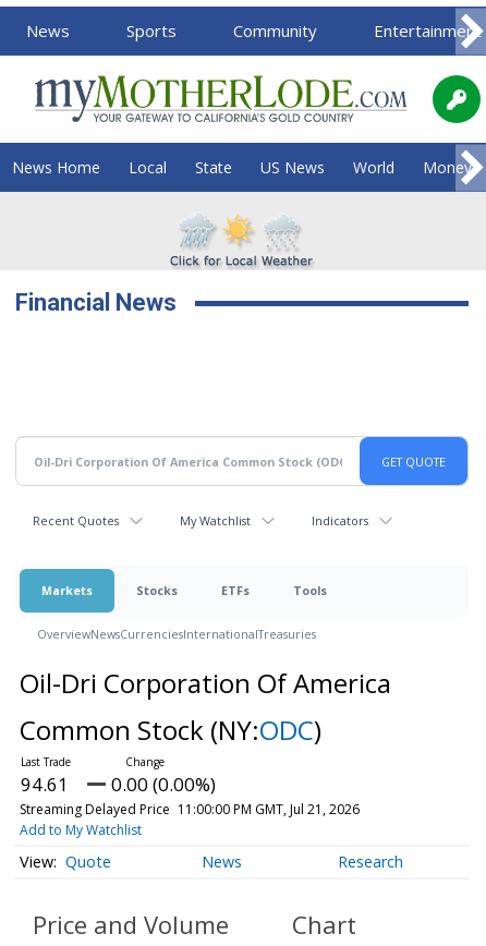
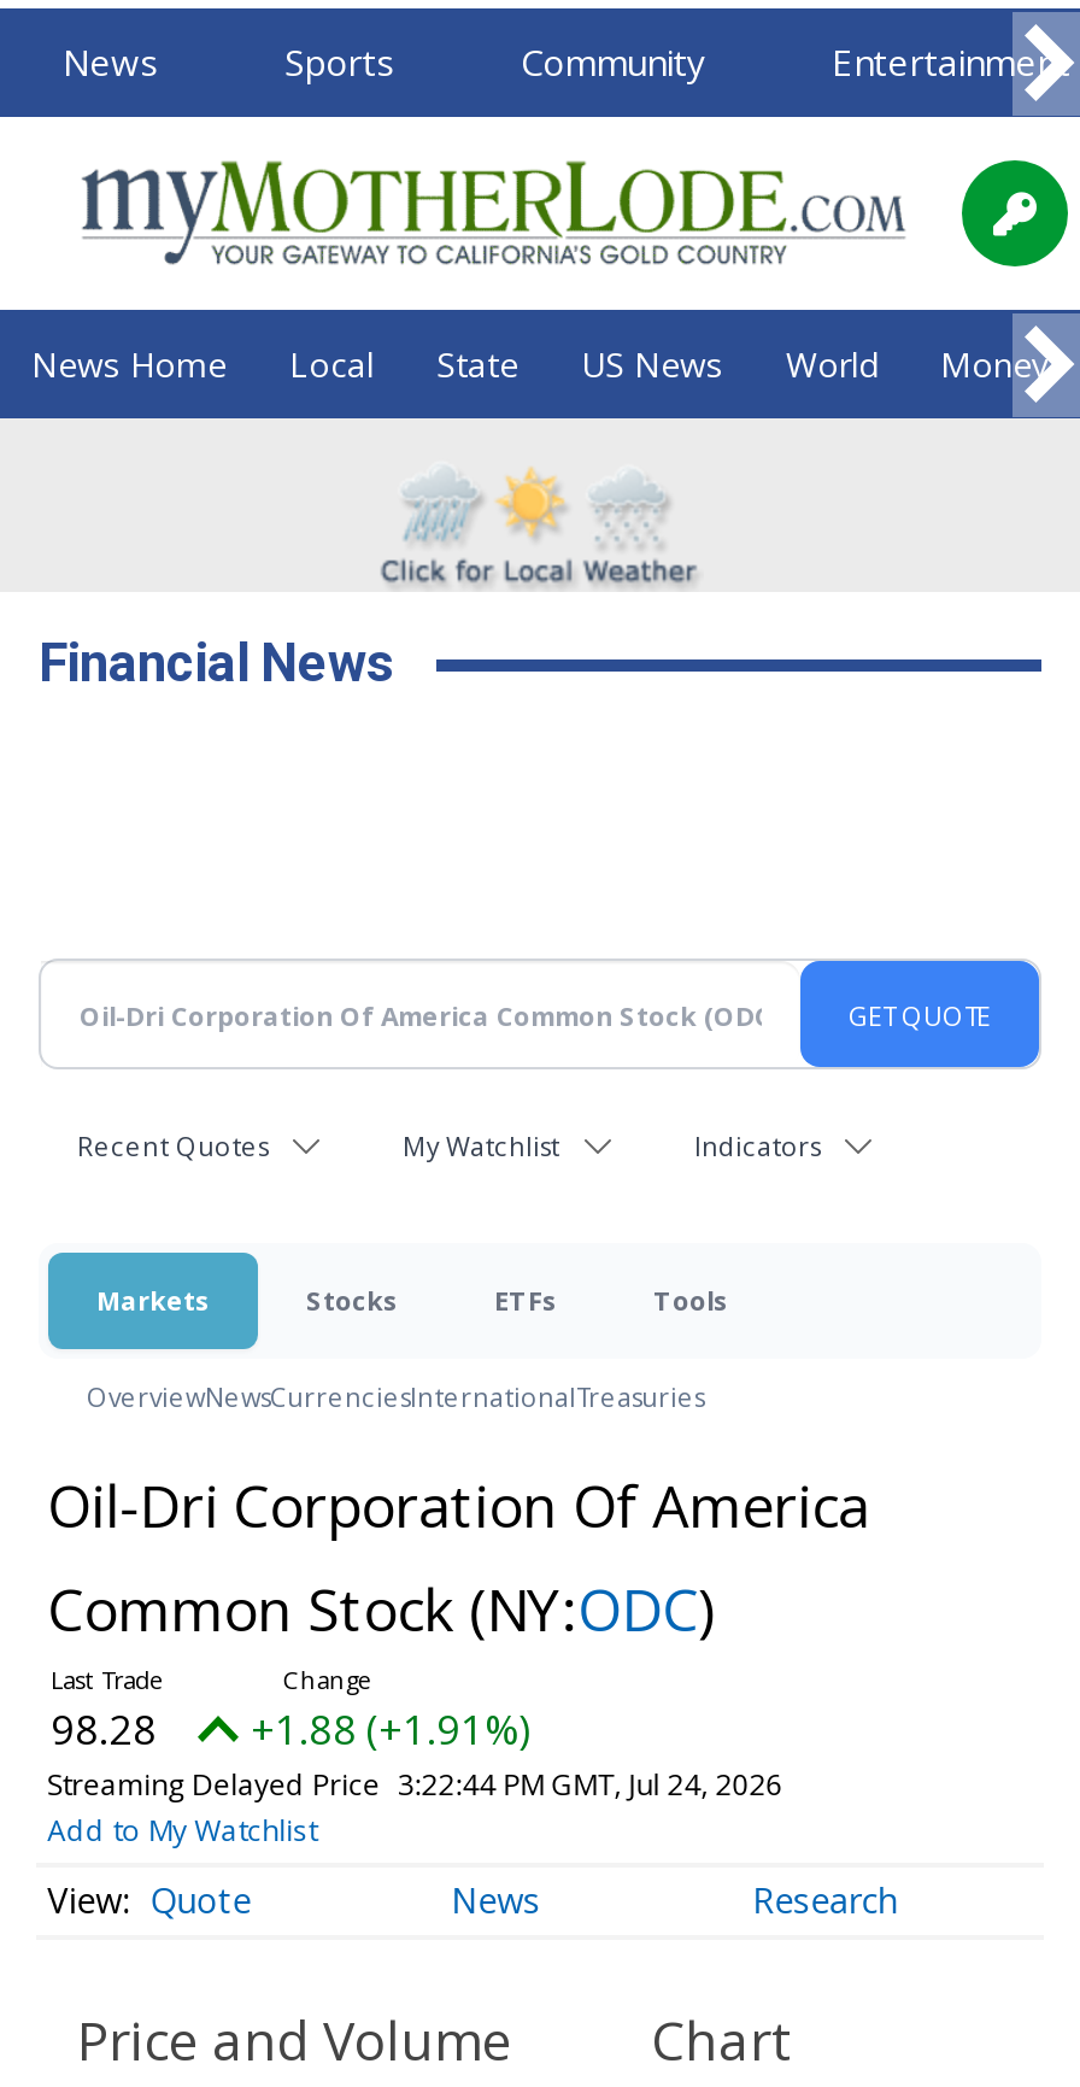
[21,772,69,797] 94.61 -> [51,1701,157,1757] 98.28
[111,772,216,797] 0.00 (0.00%) -> [251,1701,530,1757] +1.88 (+1.91%)
[19,800,359,818] Streaming Delayed Price 11:00:00 PM GMT, Jul 21, 2026 -> [47,1764,783,1805] Streaming Delayed Price 3:22:44 PM GMT, Jul 24, 2026

